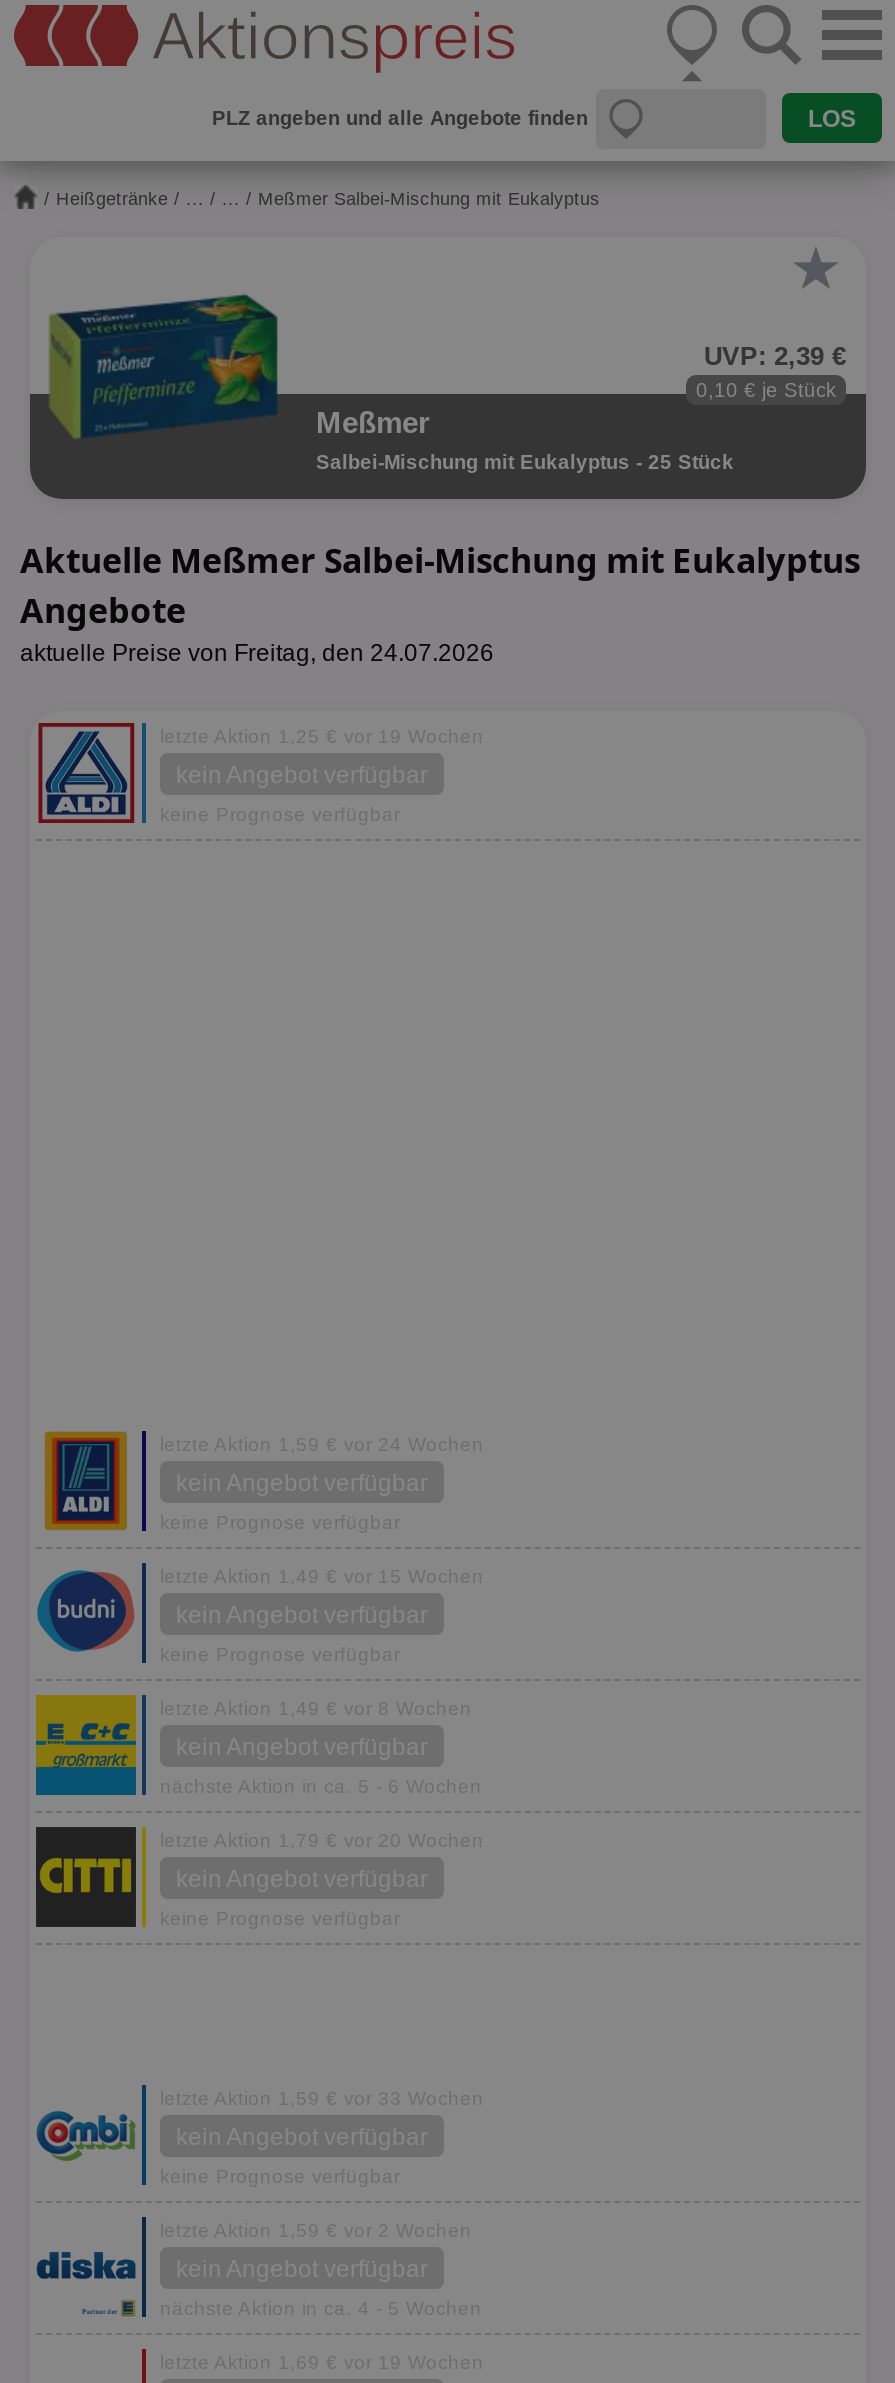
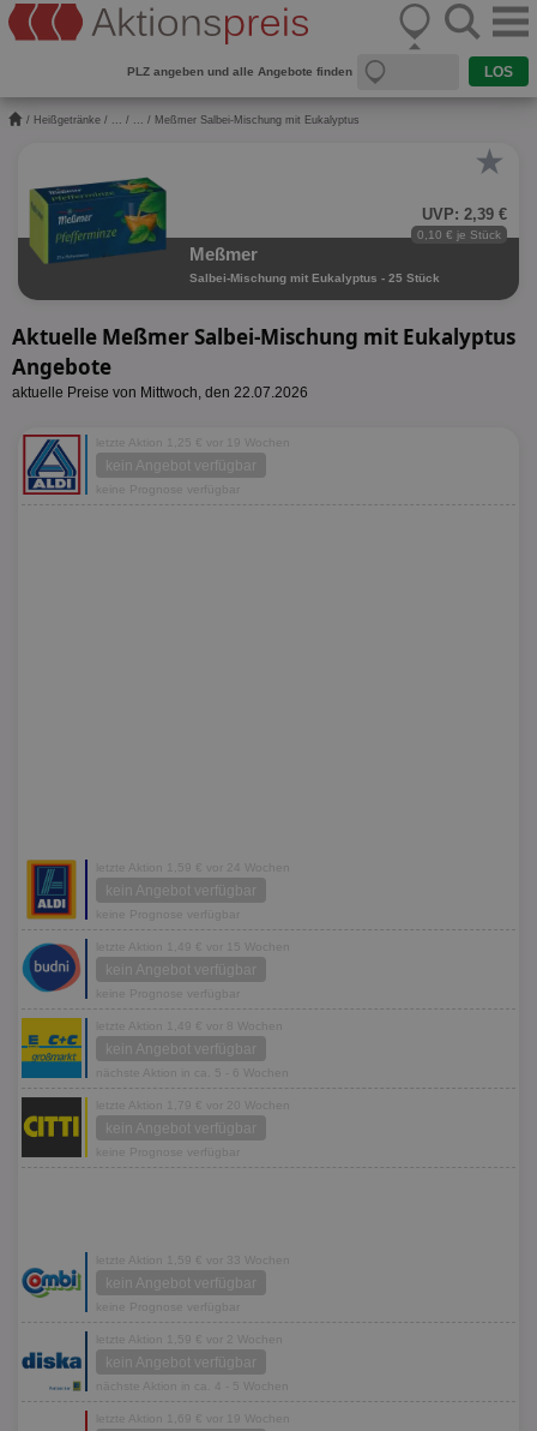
[20,639,494,667] aktuelle Preise von Freitag, den 24.07.2026 -> [12,384,308,401] aktuelle Preise von Mittwoch, den 22.07.2026

